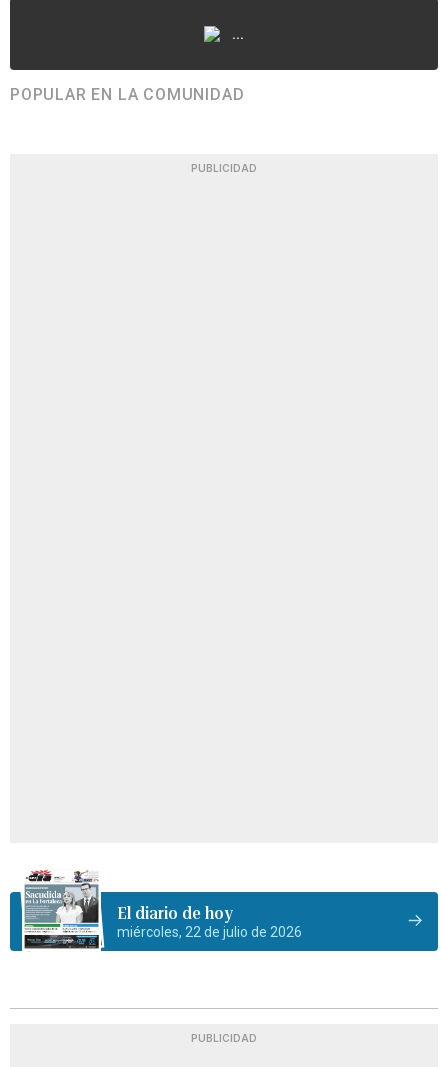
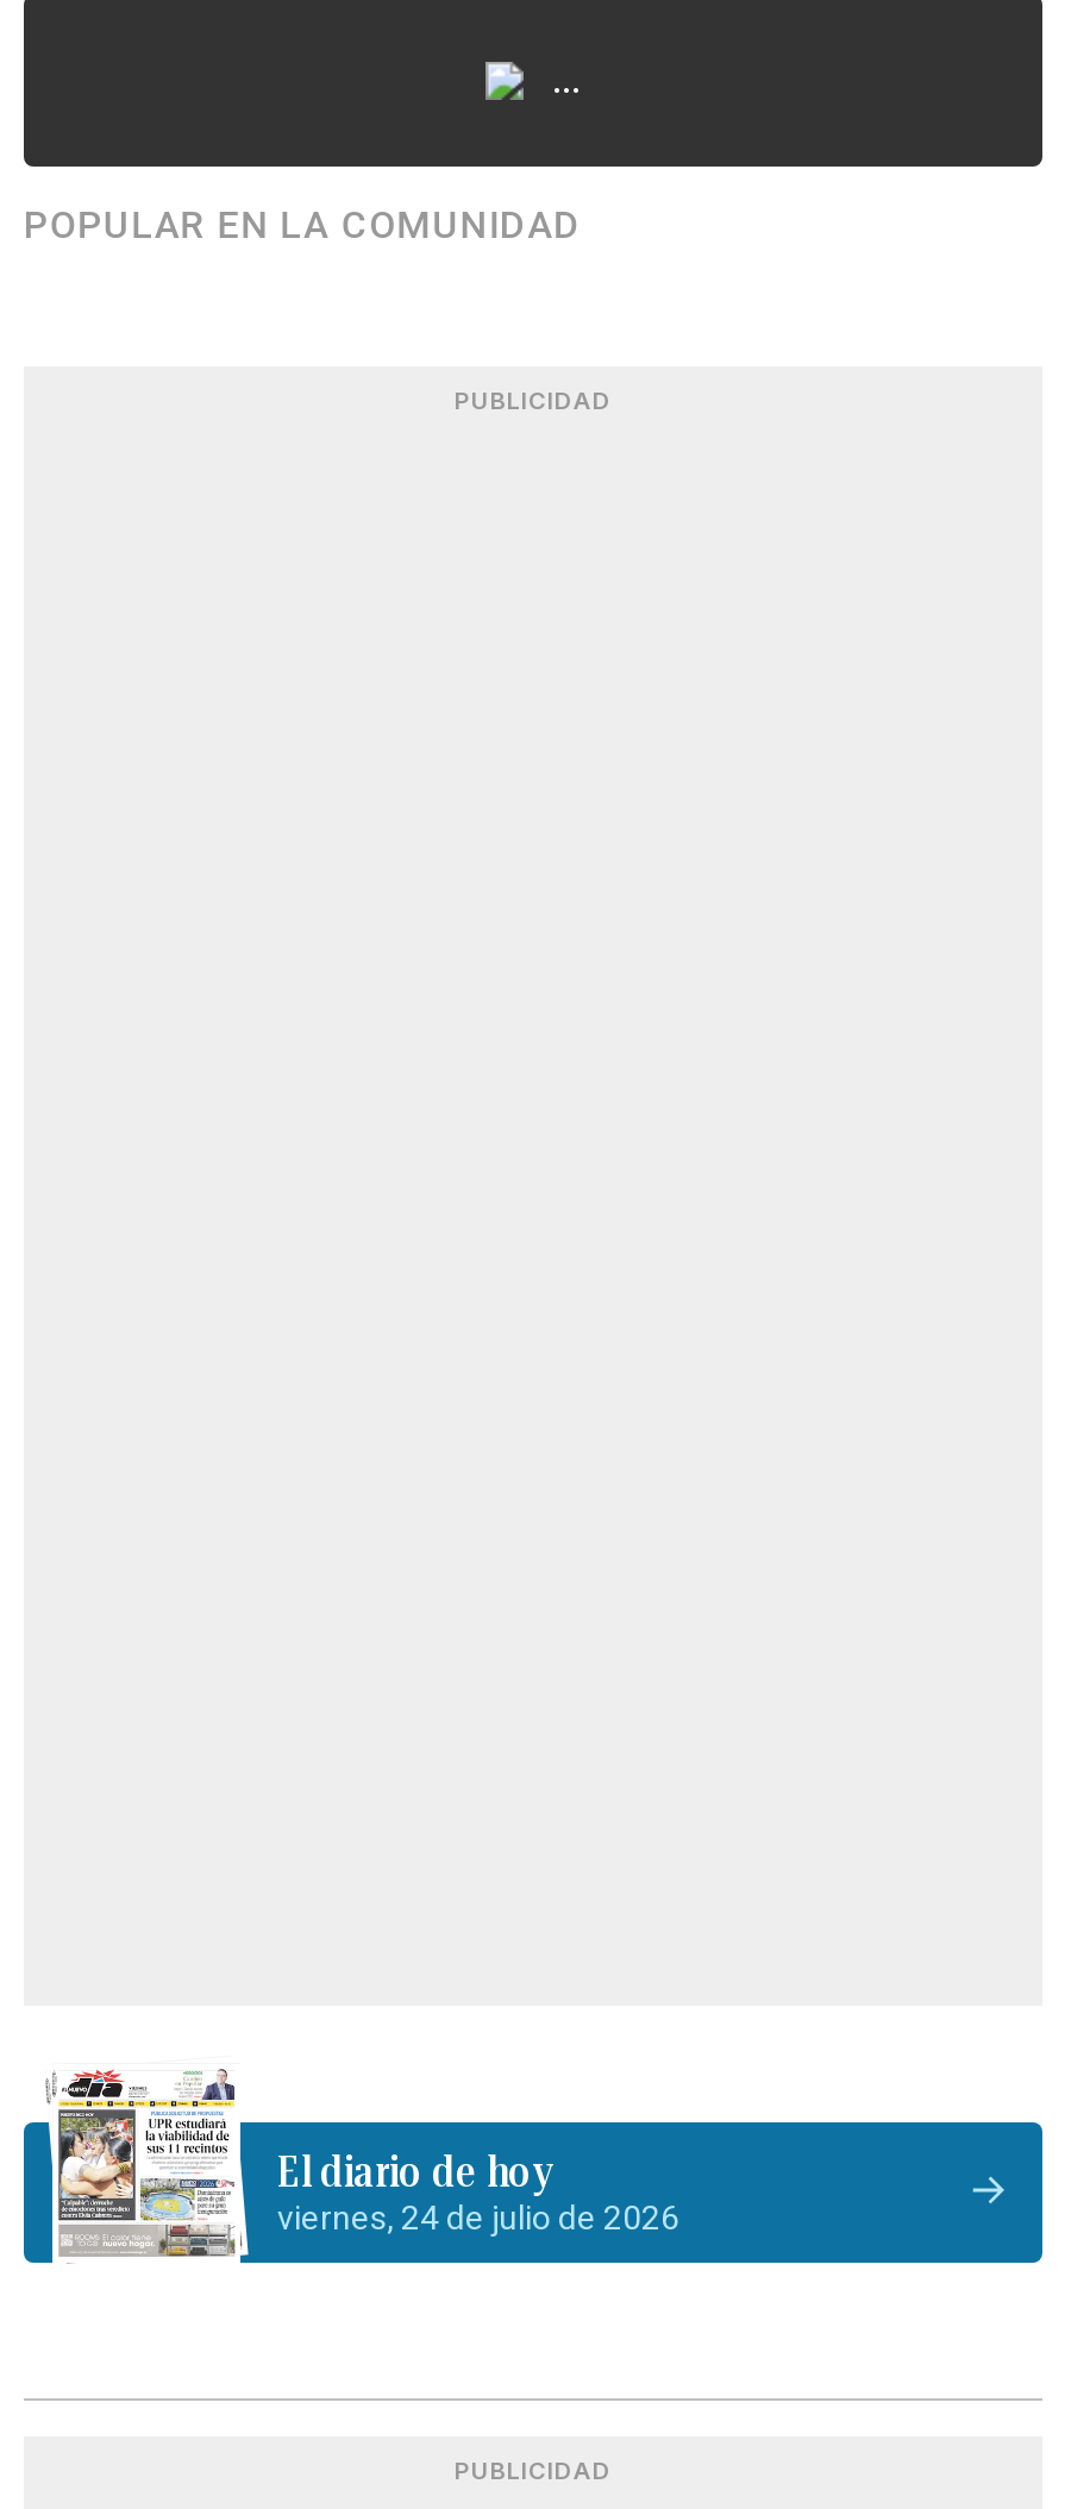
[20,870,301,949] [image] | miércoles, 22 de julio de 2026 -> [45,2068,679,2258] [image] | viernes, 24 de julio de 2026

